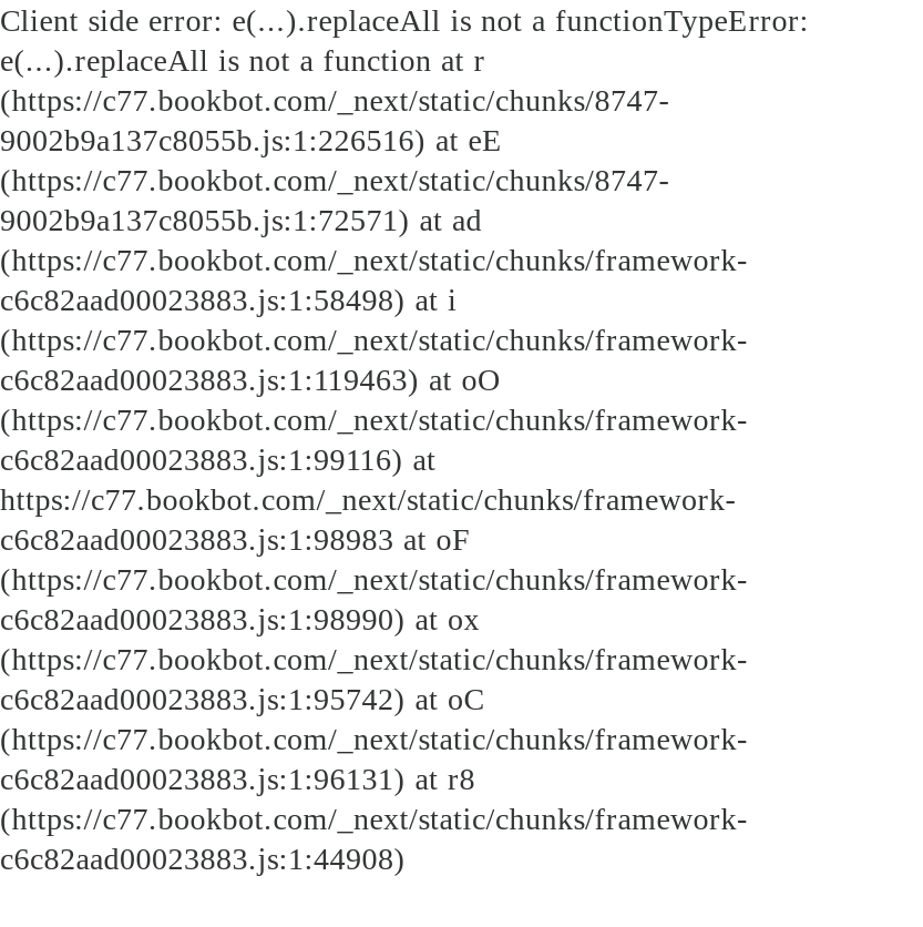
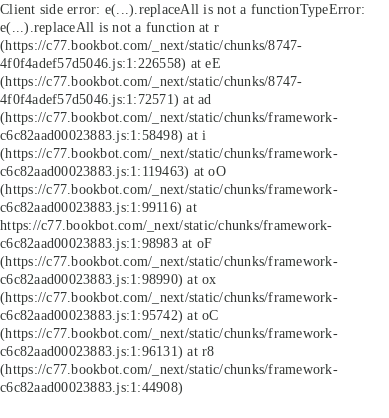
[0,122,503,157] 9002b9a137c8055b.js:1:226516) at eE -> [0,55,221,71] 4f0f4adef57d5046.js:1:226558) at eE
[0,202,482,237] 9002b9a137c8055b.js:1:72571) at ad -> [0,91,211,107] 4f0f4adef57d5046.js:1:72571) at ad

